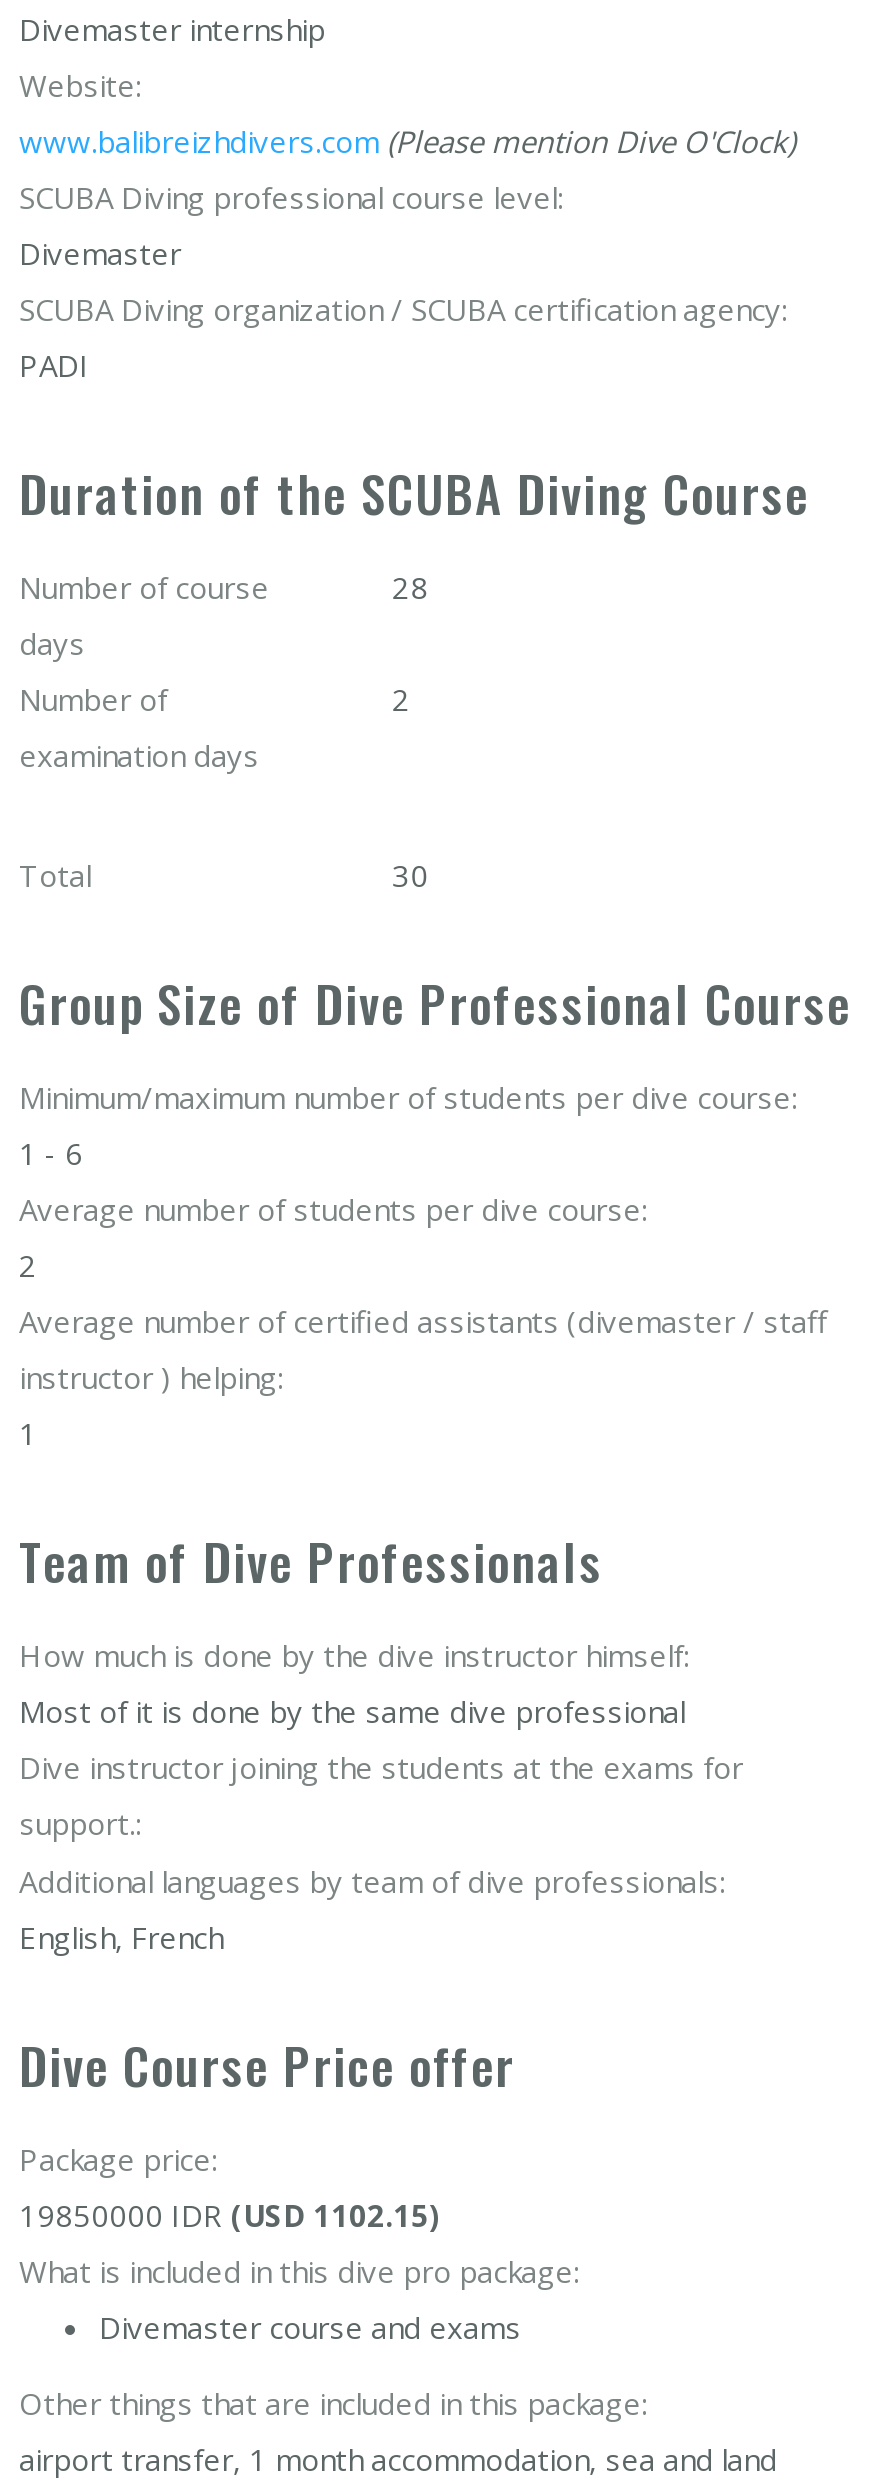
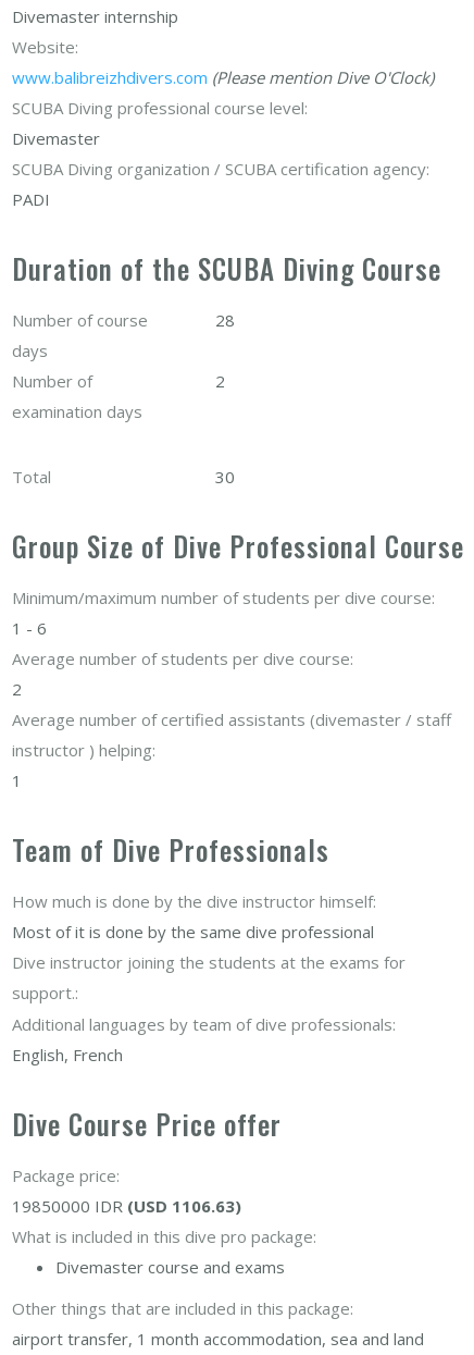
[19,2195,441,2235] 19850000 IDR (USD 1102.15) -> [12,1195,241,1217] 19850000 IDR (USD 1106.63)

